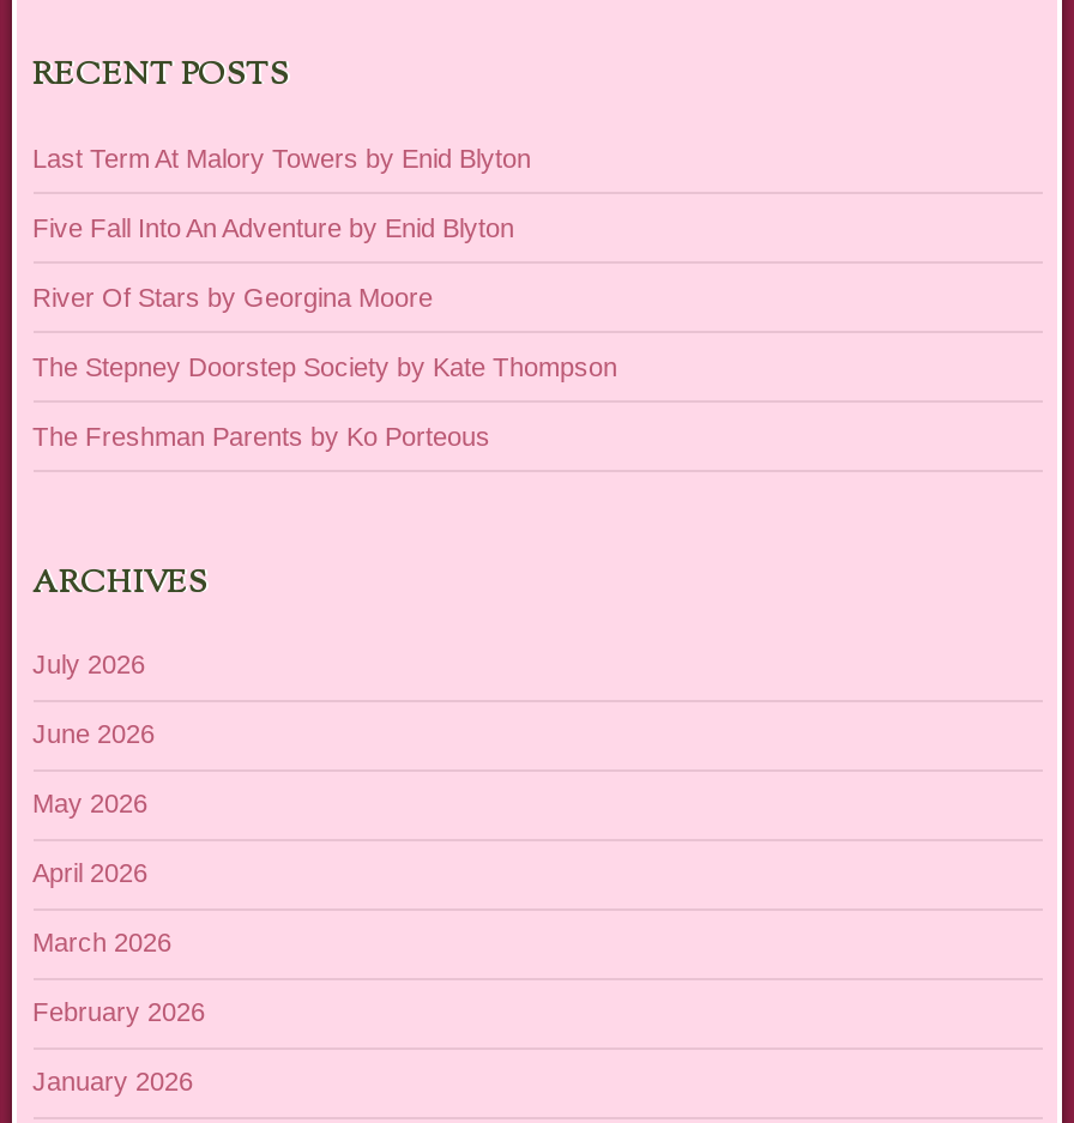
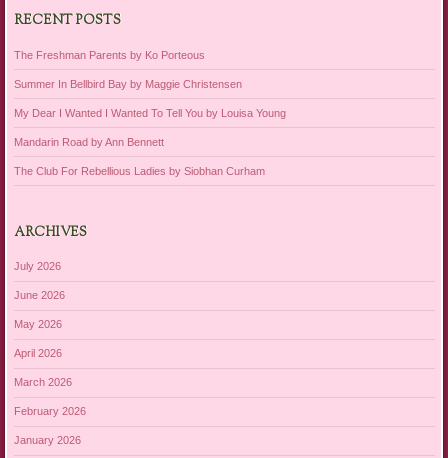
[32,143,617,380] Last Term At Malory Towers by Enid Blyton | Five Fall Into An Adventure by Enid Blyton | River Of Stars by Georgina Moore | The Stepney Doorstep Society by Kate Thompson -> none
moved [32,421,490,450] -> [13,49,204,61]: The Freshman Parents by Ko Porteous
none -> [13,78,285,177] Summer In Bellbird Bay by Maggie Christensen | My Dear I Wanted I Wanted To Tell You by Louisa Young | Mandarin Road by Ann Bennett | The Club For Rebellious Ladies by Siobhan Curham

